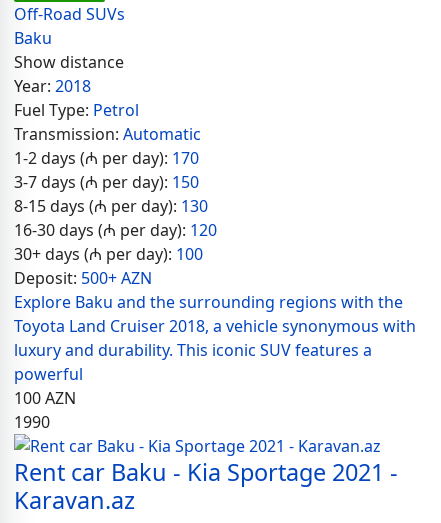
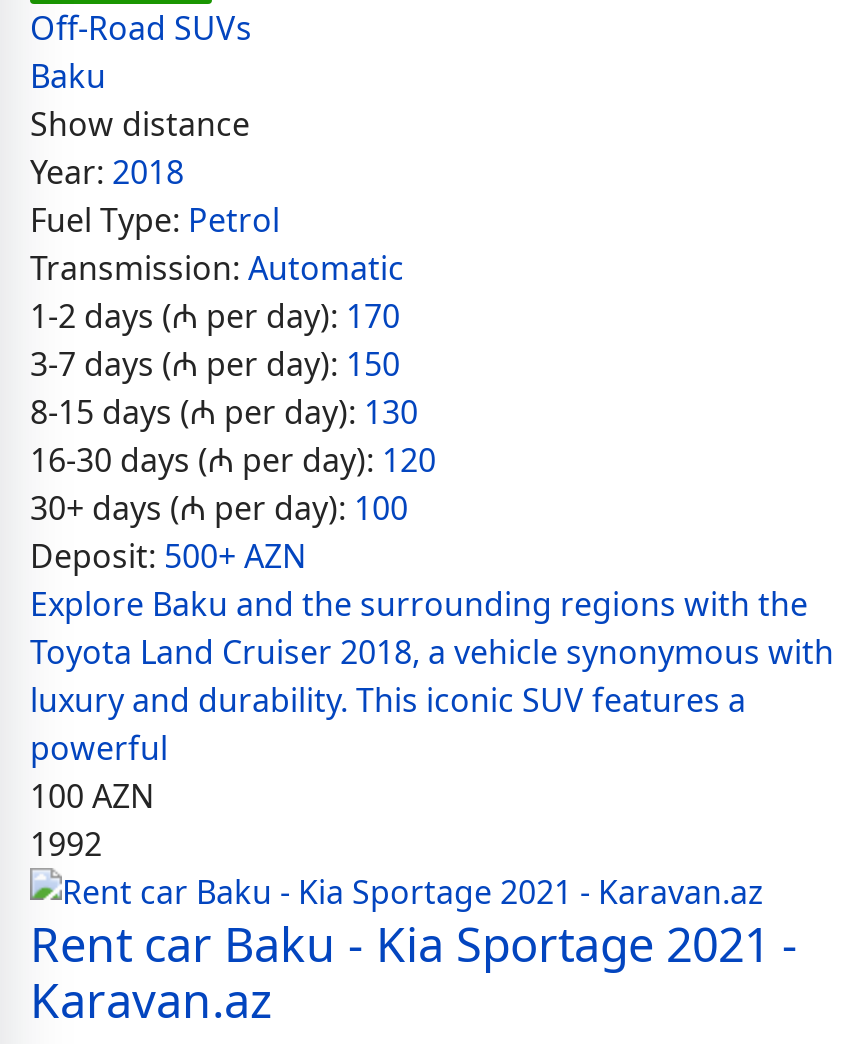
[14,411,50,433] 1990 -> [30,822,102,866] 1992

